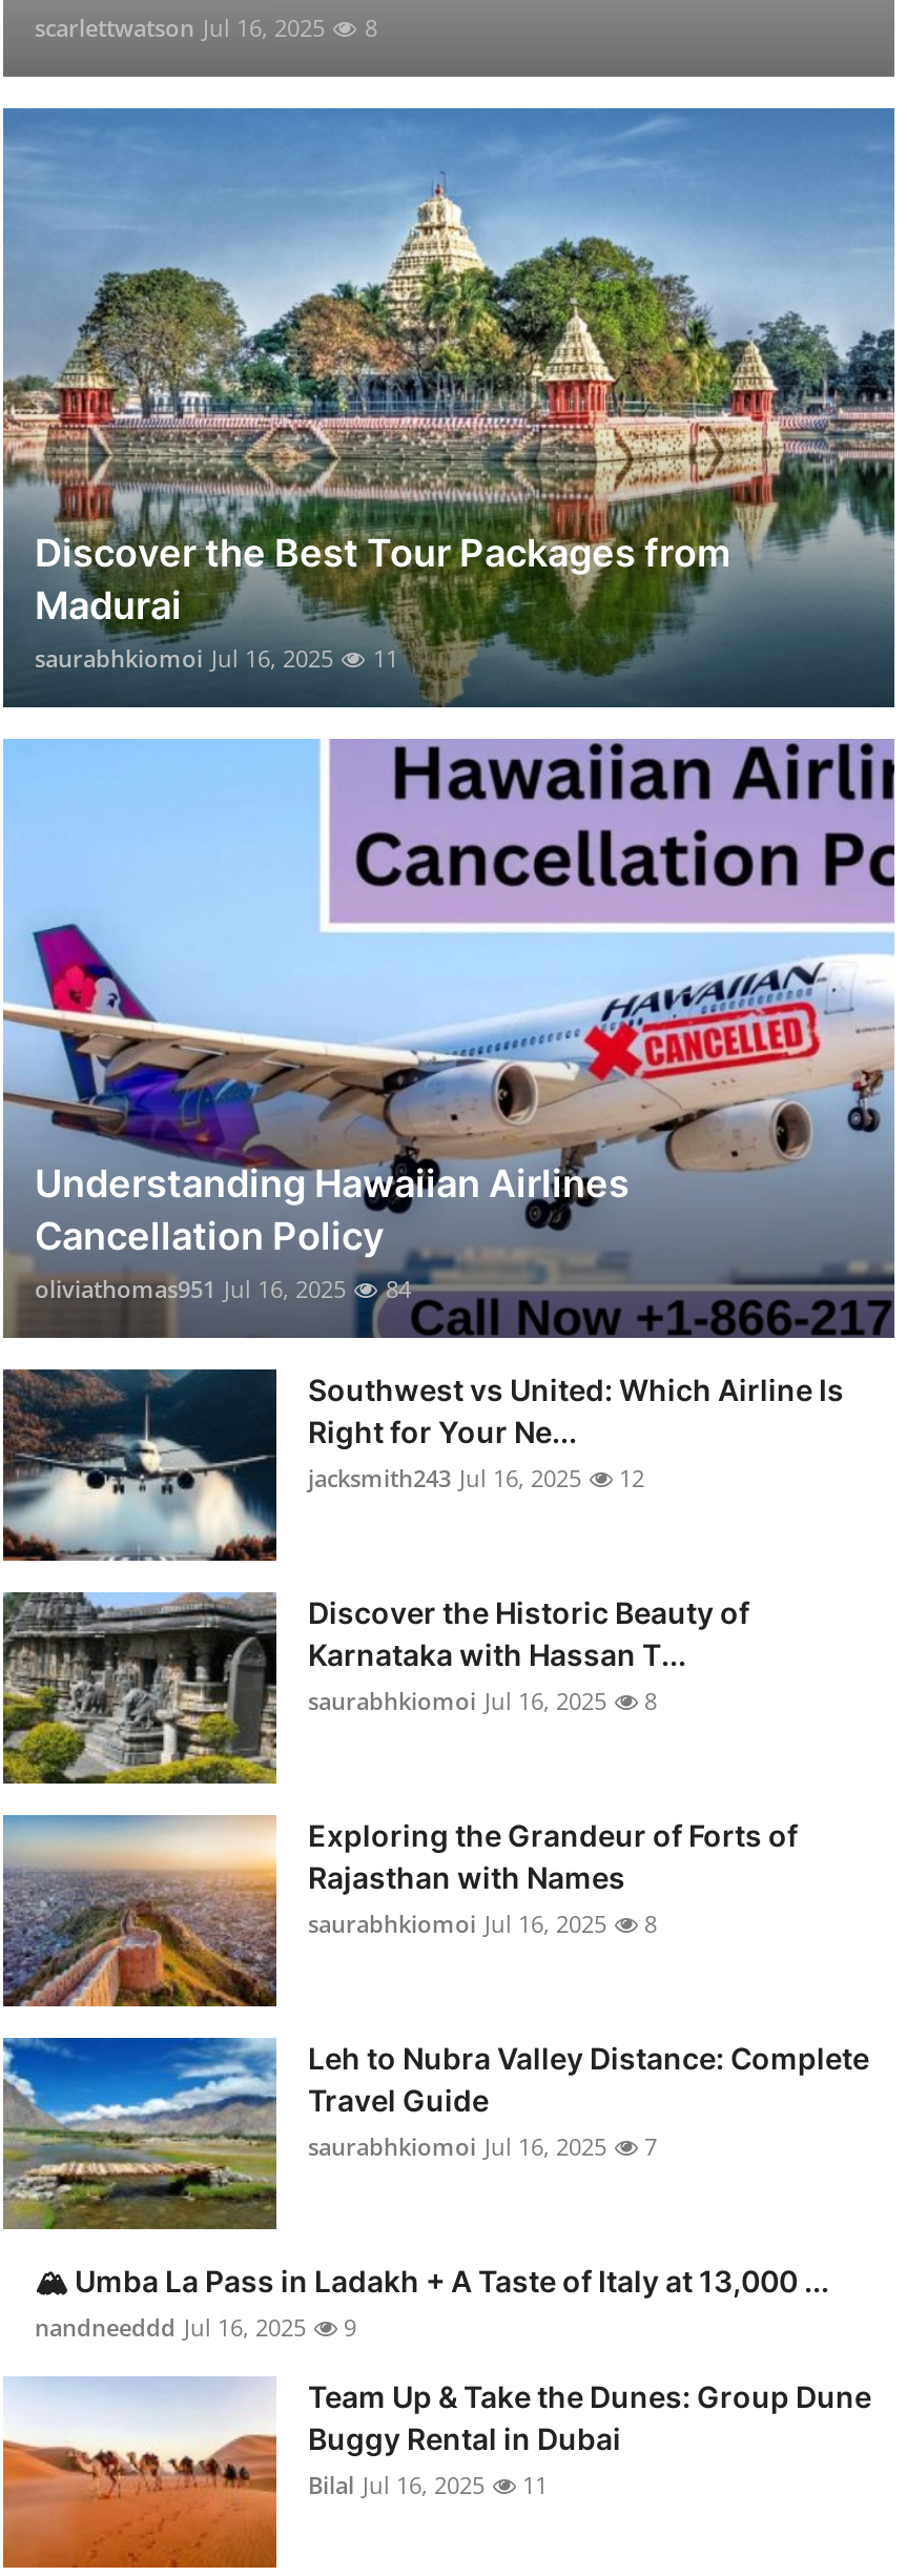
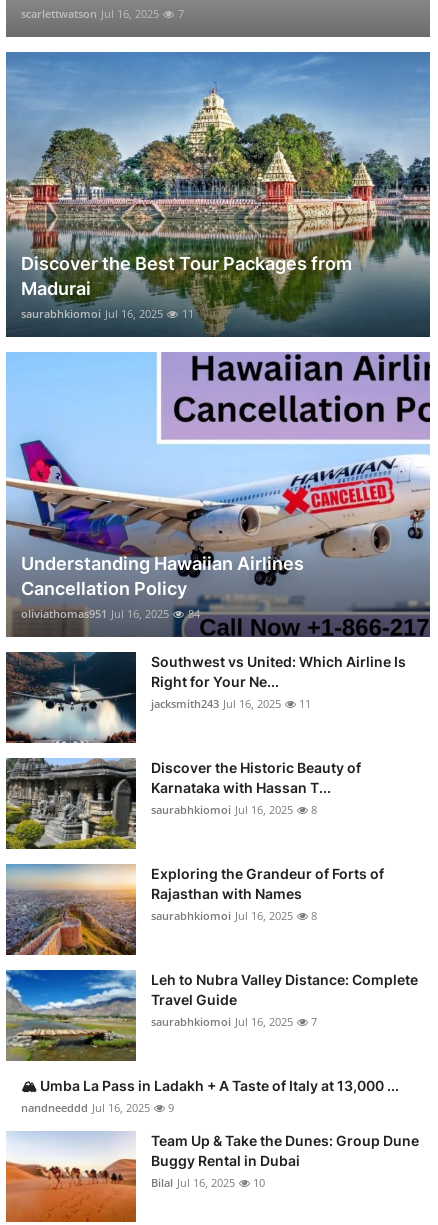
[35,11,377,43] scarlettwatson Jul 16, 2025 8 -> [21,6,184,21] scarlettwatson Jul 16, 2025 7
[308,1462,644,1493] jacksmith243 Jul 16, 2025 12 -> [151,696,311,711] jacksmith243 Jul 16, 2025 11
[308,2468,548,2500] Bilal Jul 16, 2025 11 -> [151,1175,265,1190] Bilal Jul 16, 2025 10

